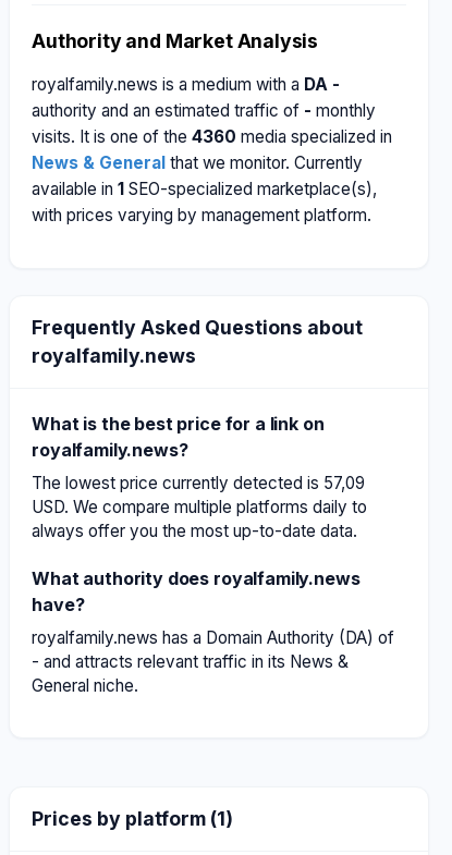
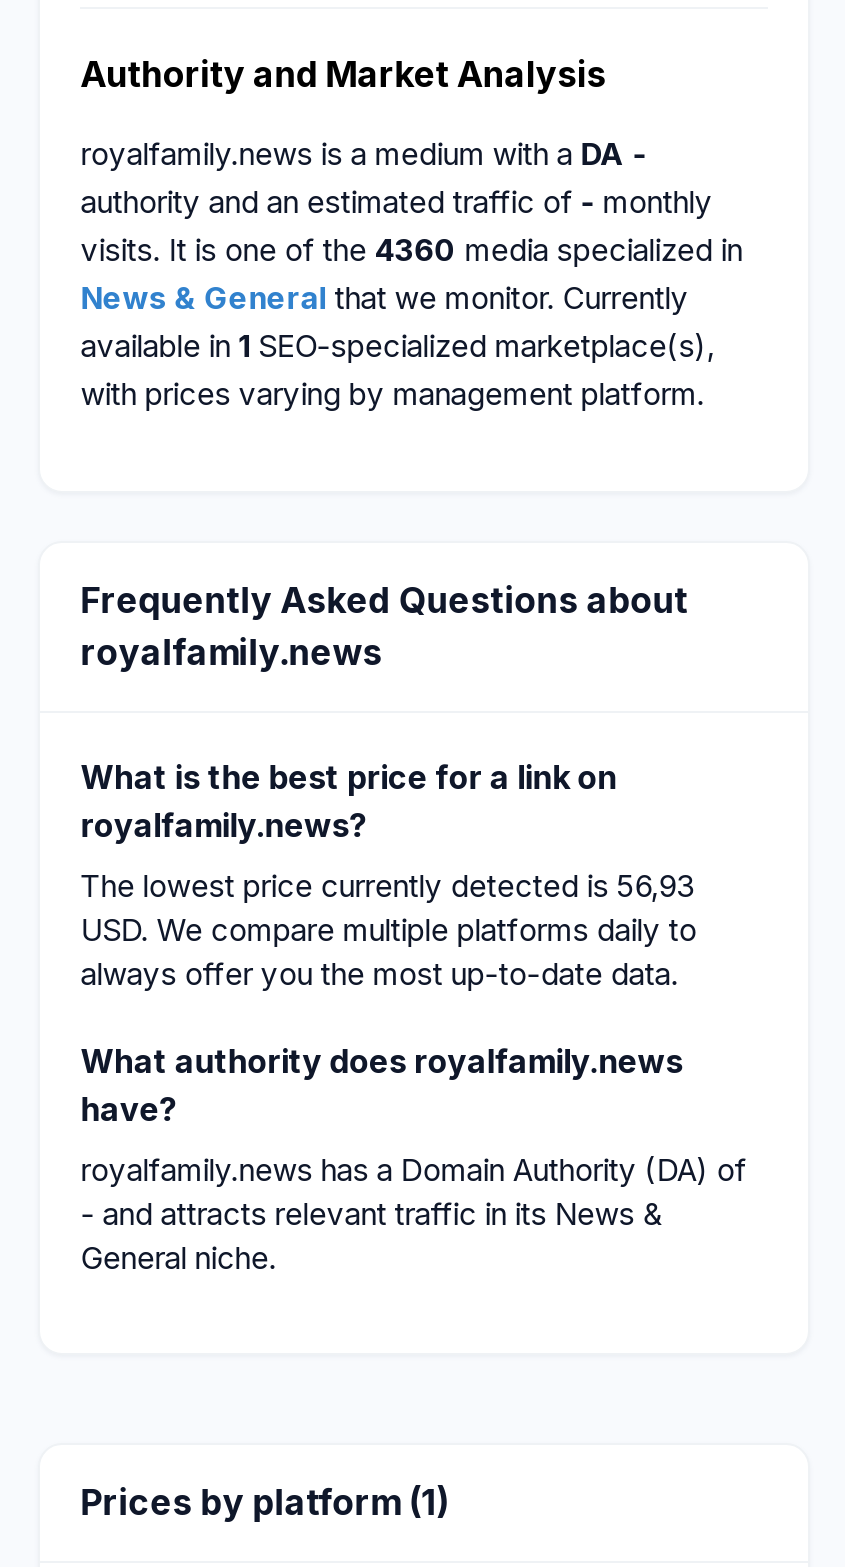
[32,473,365,493] The lowest price currently detected is 57,09 -> [80,867,694,905] The lowest price currently detected is 56,93

